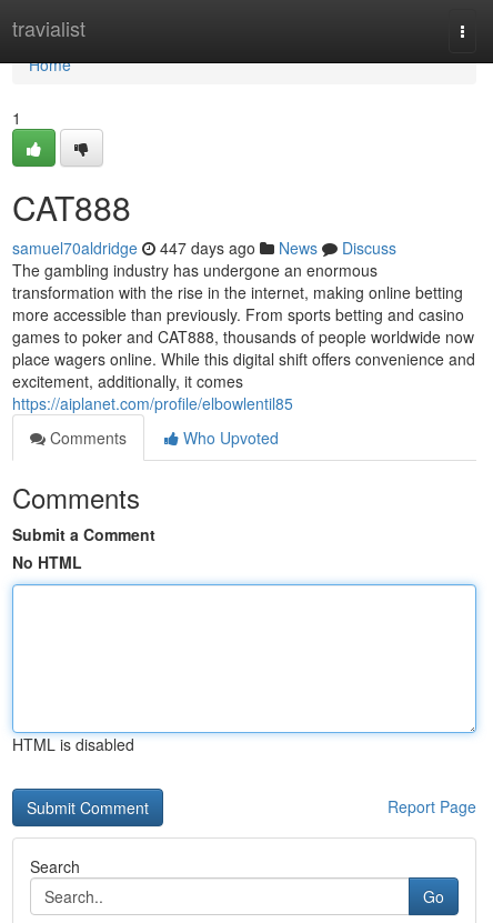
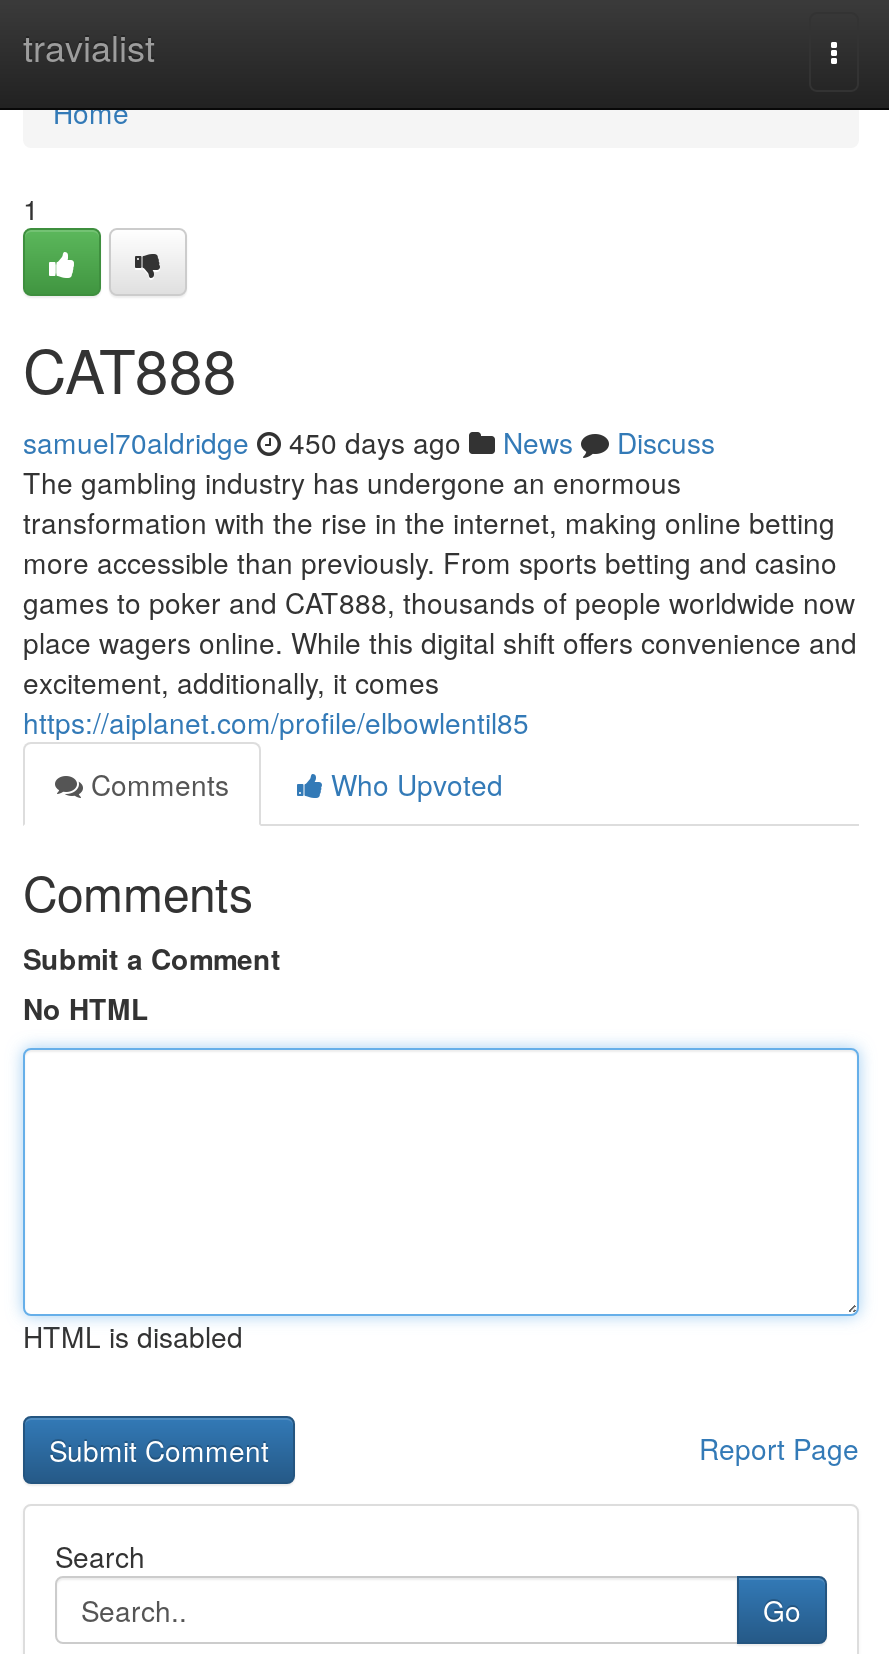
[12,237,396,259] samuel70aldridge 447 days ago News Discuss -> [23,422,715,462] samuel70aldridge 450 days ago News Discuss

